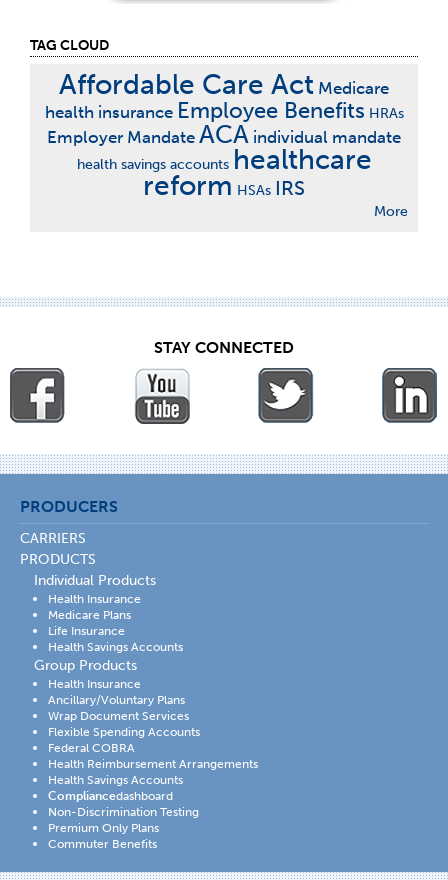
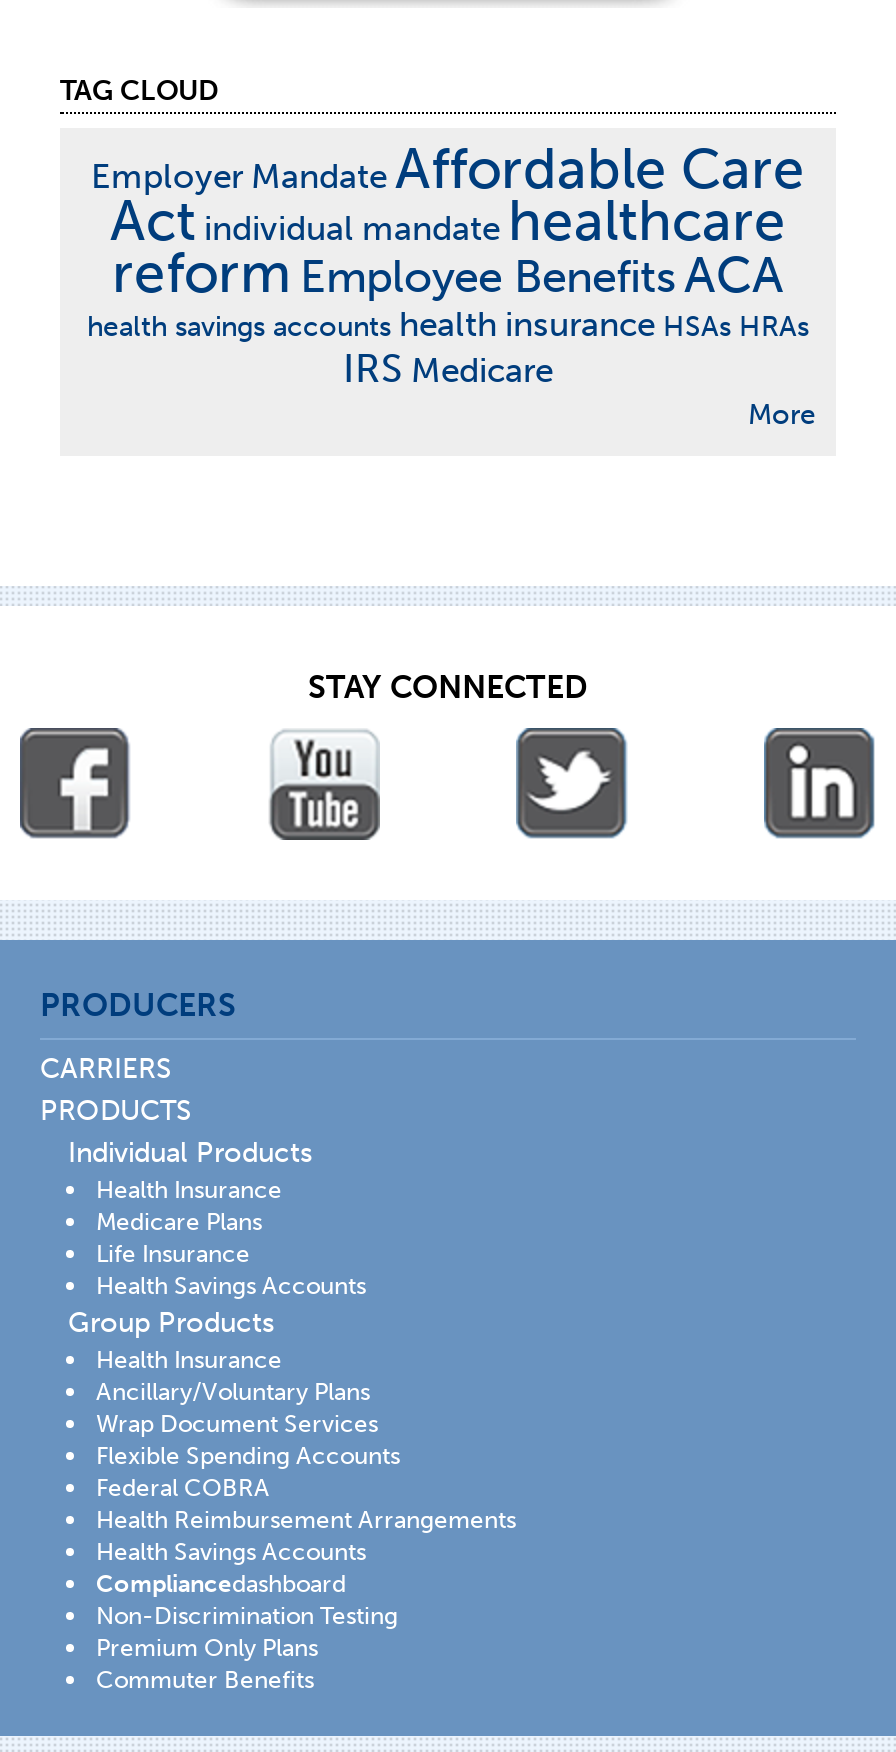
[44,68,403,202] Affordable Care Act Medicare | health insurance Employee Benefits HRAs | Employer Mandate ACA individual mandate | health savings accounts healthcare | reform HSAs IRS -> [87,136,809,392] Employer Mandate Affordable Care | Act individual mandate healthcare | reform Employee Benefits ACA | health savings accounts health insurance HSAs HRAs | IRS Medicare

